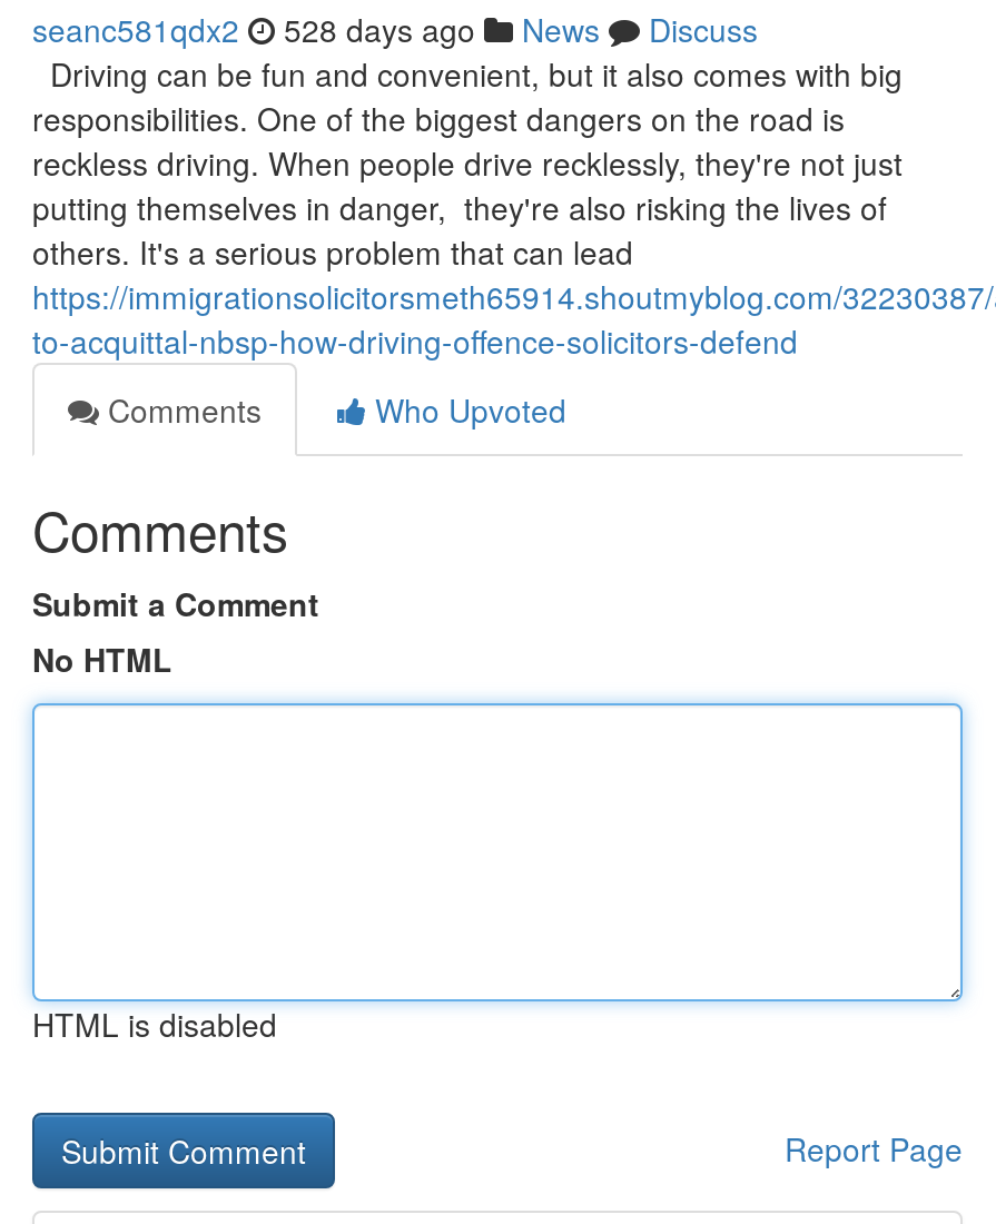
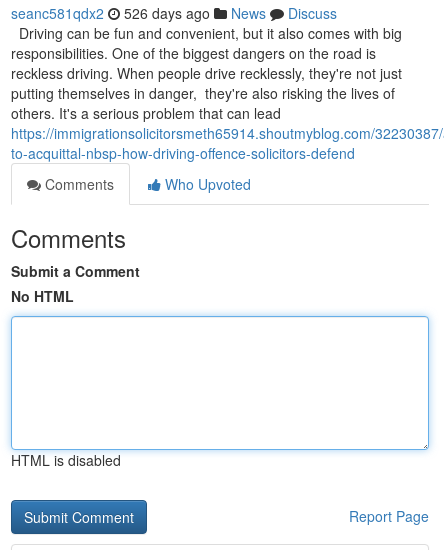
[32,7,758,51] seanc581qdx2 528 days ago News Discuss -> [11,3,337,23] seanc581qdx2 526 days ago News Discuss

